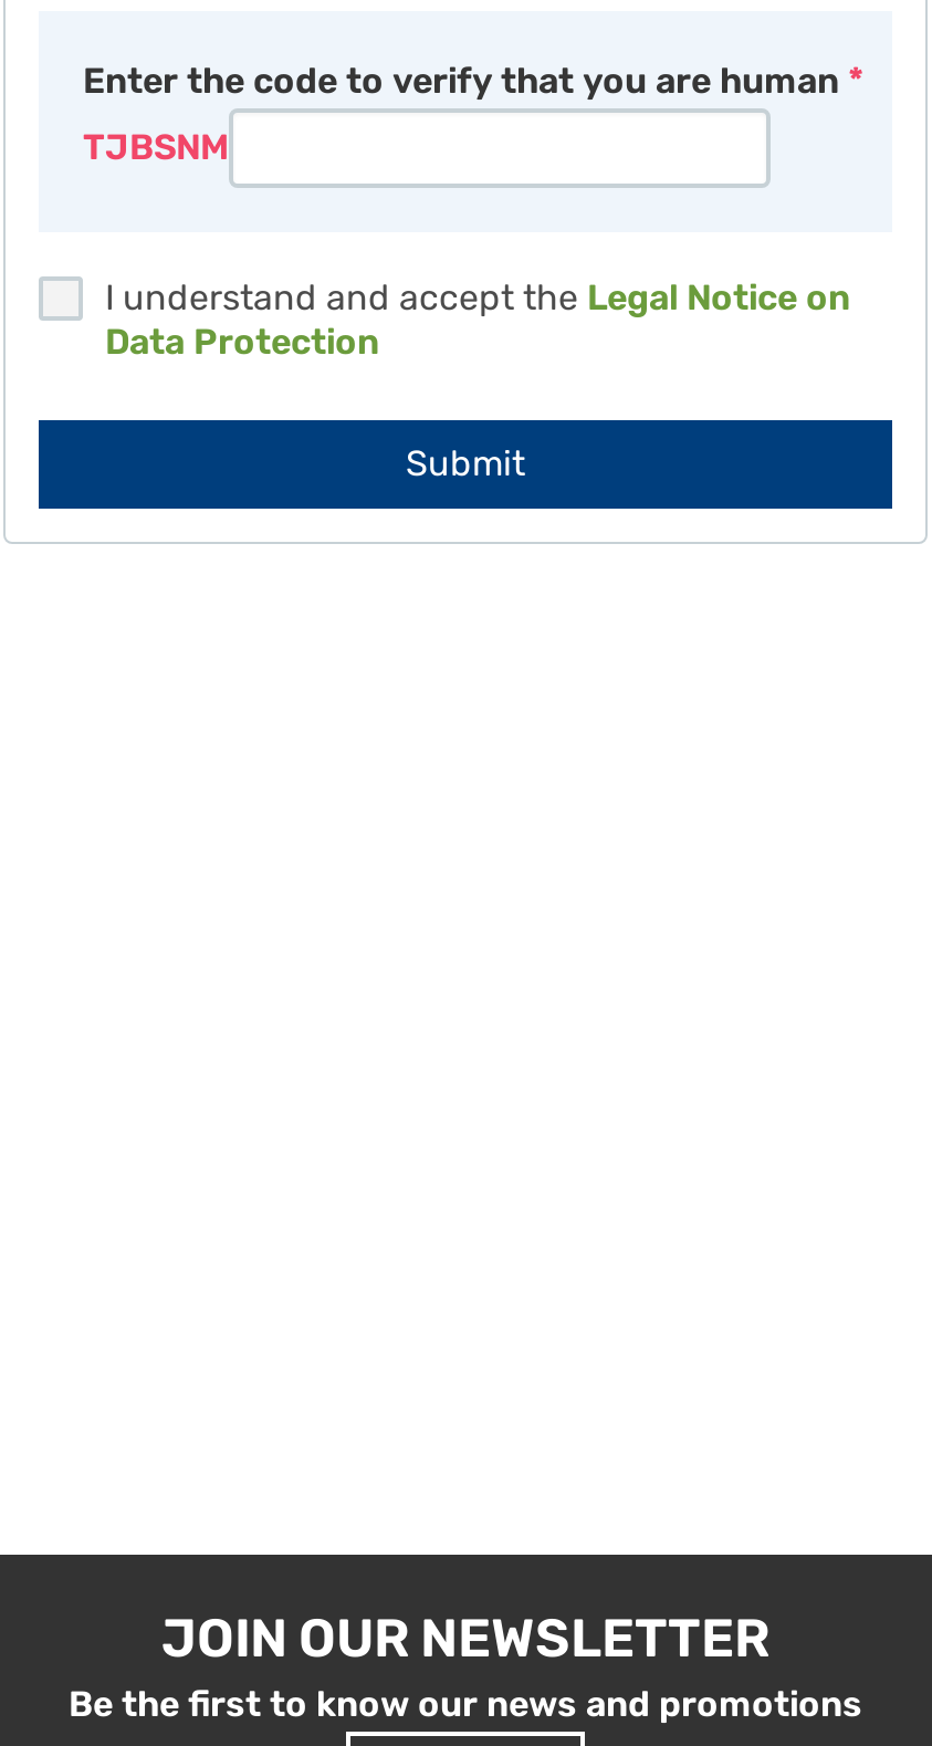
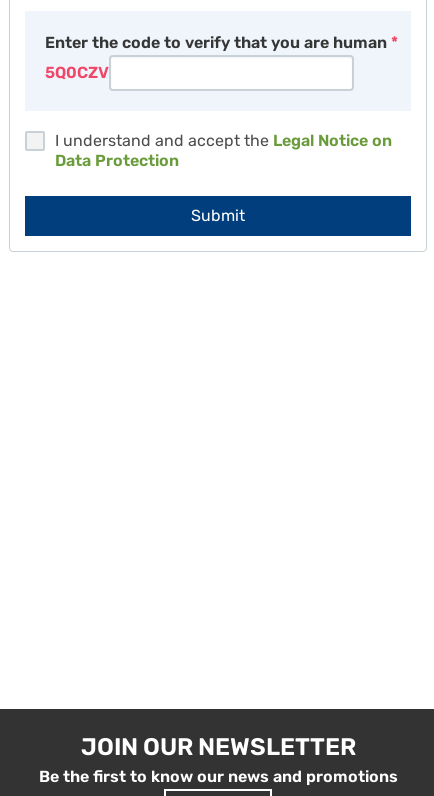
[83,126,229,168] TJBSNM -> [45,63,109,82] 5Q0CZV

